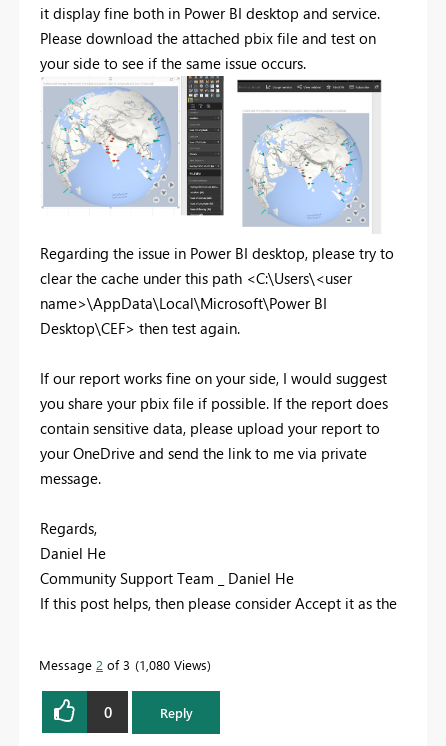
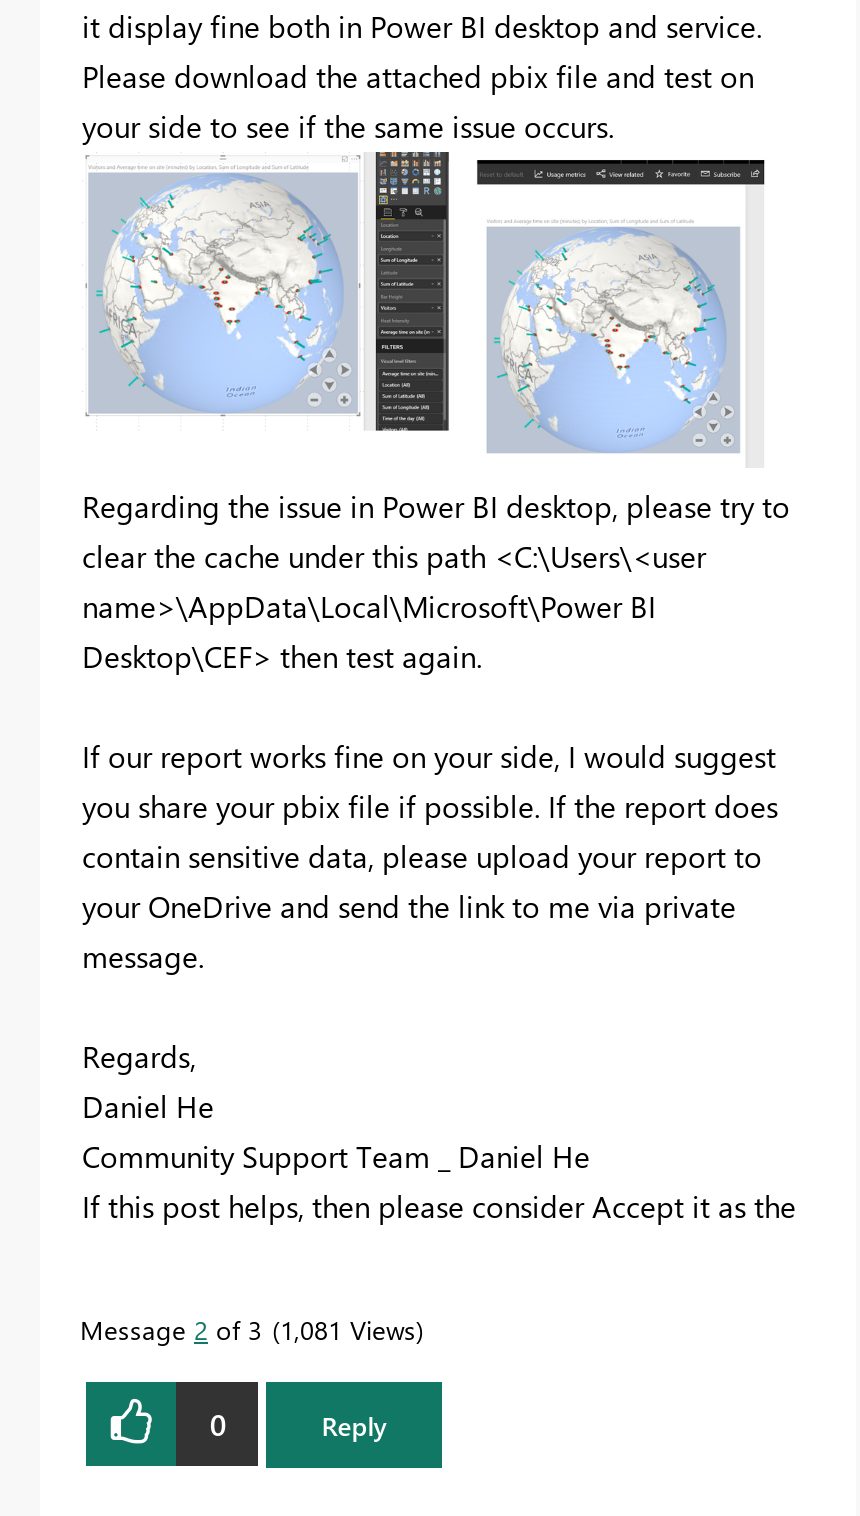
[39,656,207,673] Message 2 of 3 1,080 Views -> [80,1313,416,1347] Message 2 of 3 1,081 Views

